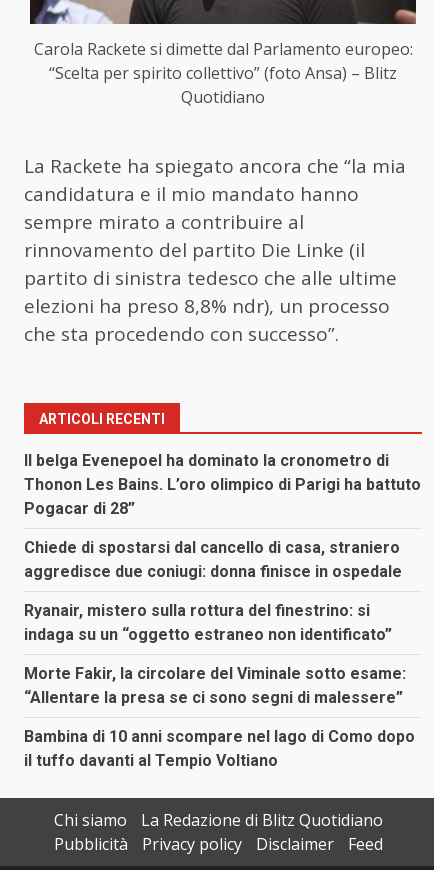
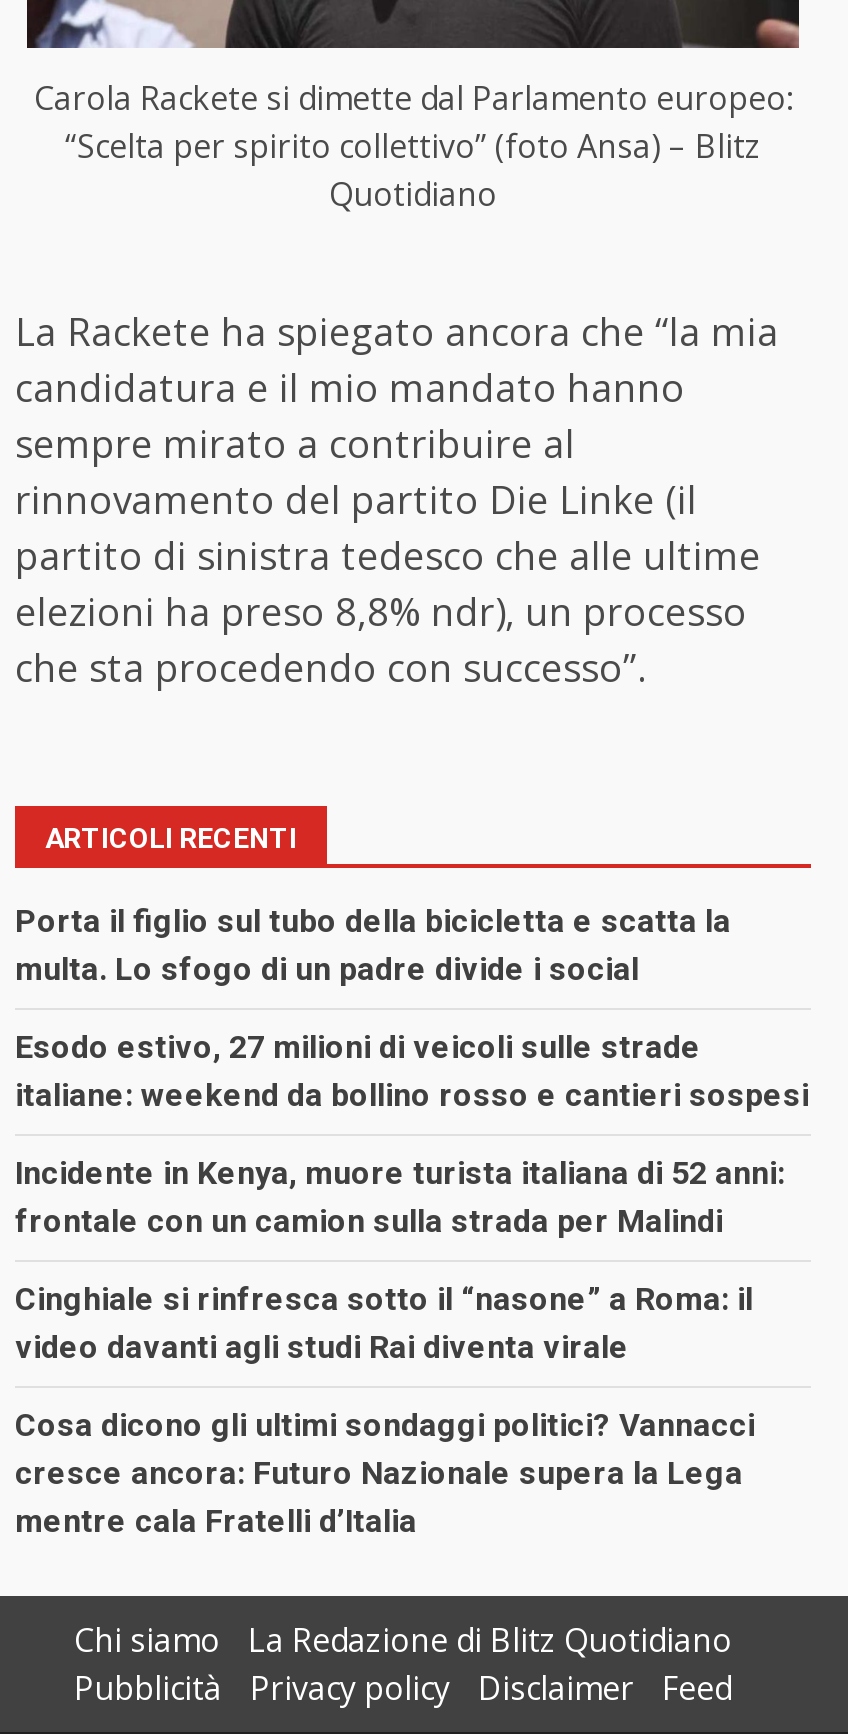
[24,451,421,518] Il belga Evenepoel ha dominato la cronometro di | Thonon Les Bains. L’oro olimpico di Parigi ha battuto | Pogacar di 28” -> [15,902,731,988] Porta il figlio sul tubo della bicicletta e scatta la | multa. Lo sfogo di un padre divide i social
[24,538,402,581] Chiede di spostarsi dal cancello di casa, straniero | aggredisce due coniugi: donna finisce in ospedale -> [15,1028,809,1114] Esodo estivo, 27 milioni di veicoli sulle strade | italiane: weekend da bollino rosso e cantieri sospesi
[24,601,392,644] Ryanair, mistero sulla rottura del finestrino: si | indaga su un “oggetto estraneo non identificato” -> [15,1154,785,1240] Incidente in Kenya, muore turista italiana di 52 anni: | frontale con un camion sulla strada per Malindi
[24,664,406,707] Morte Fakir, la circolare del Viminale sotto esame: | “Allentare la presa se ci sono segni di malessere” -> [15,1280,753,1366] Cinghiale si rinfresca sotto il “nasone” a Roma: il | video davanti agli studi Rai diventa virale
[24,727,415,770] Bambina di 10 anni scompare nel lago di Como dopo | il tuffo davanti al Tempio Voltiano -> [15,1406,755,1540] Cosa dicono gli ultimi sondaggi politici? Vannacci | cresce ancora: Futuro Nazionale supera la Lega | mentre cala Fratelli d’Italia

